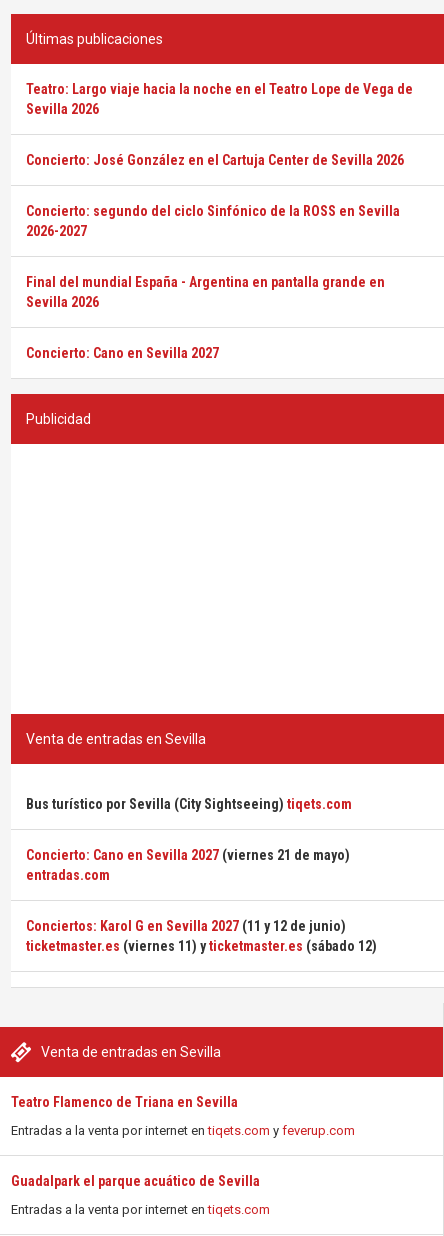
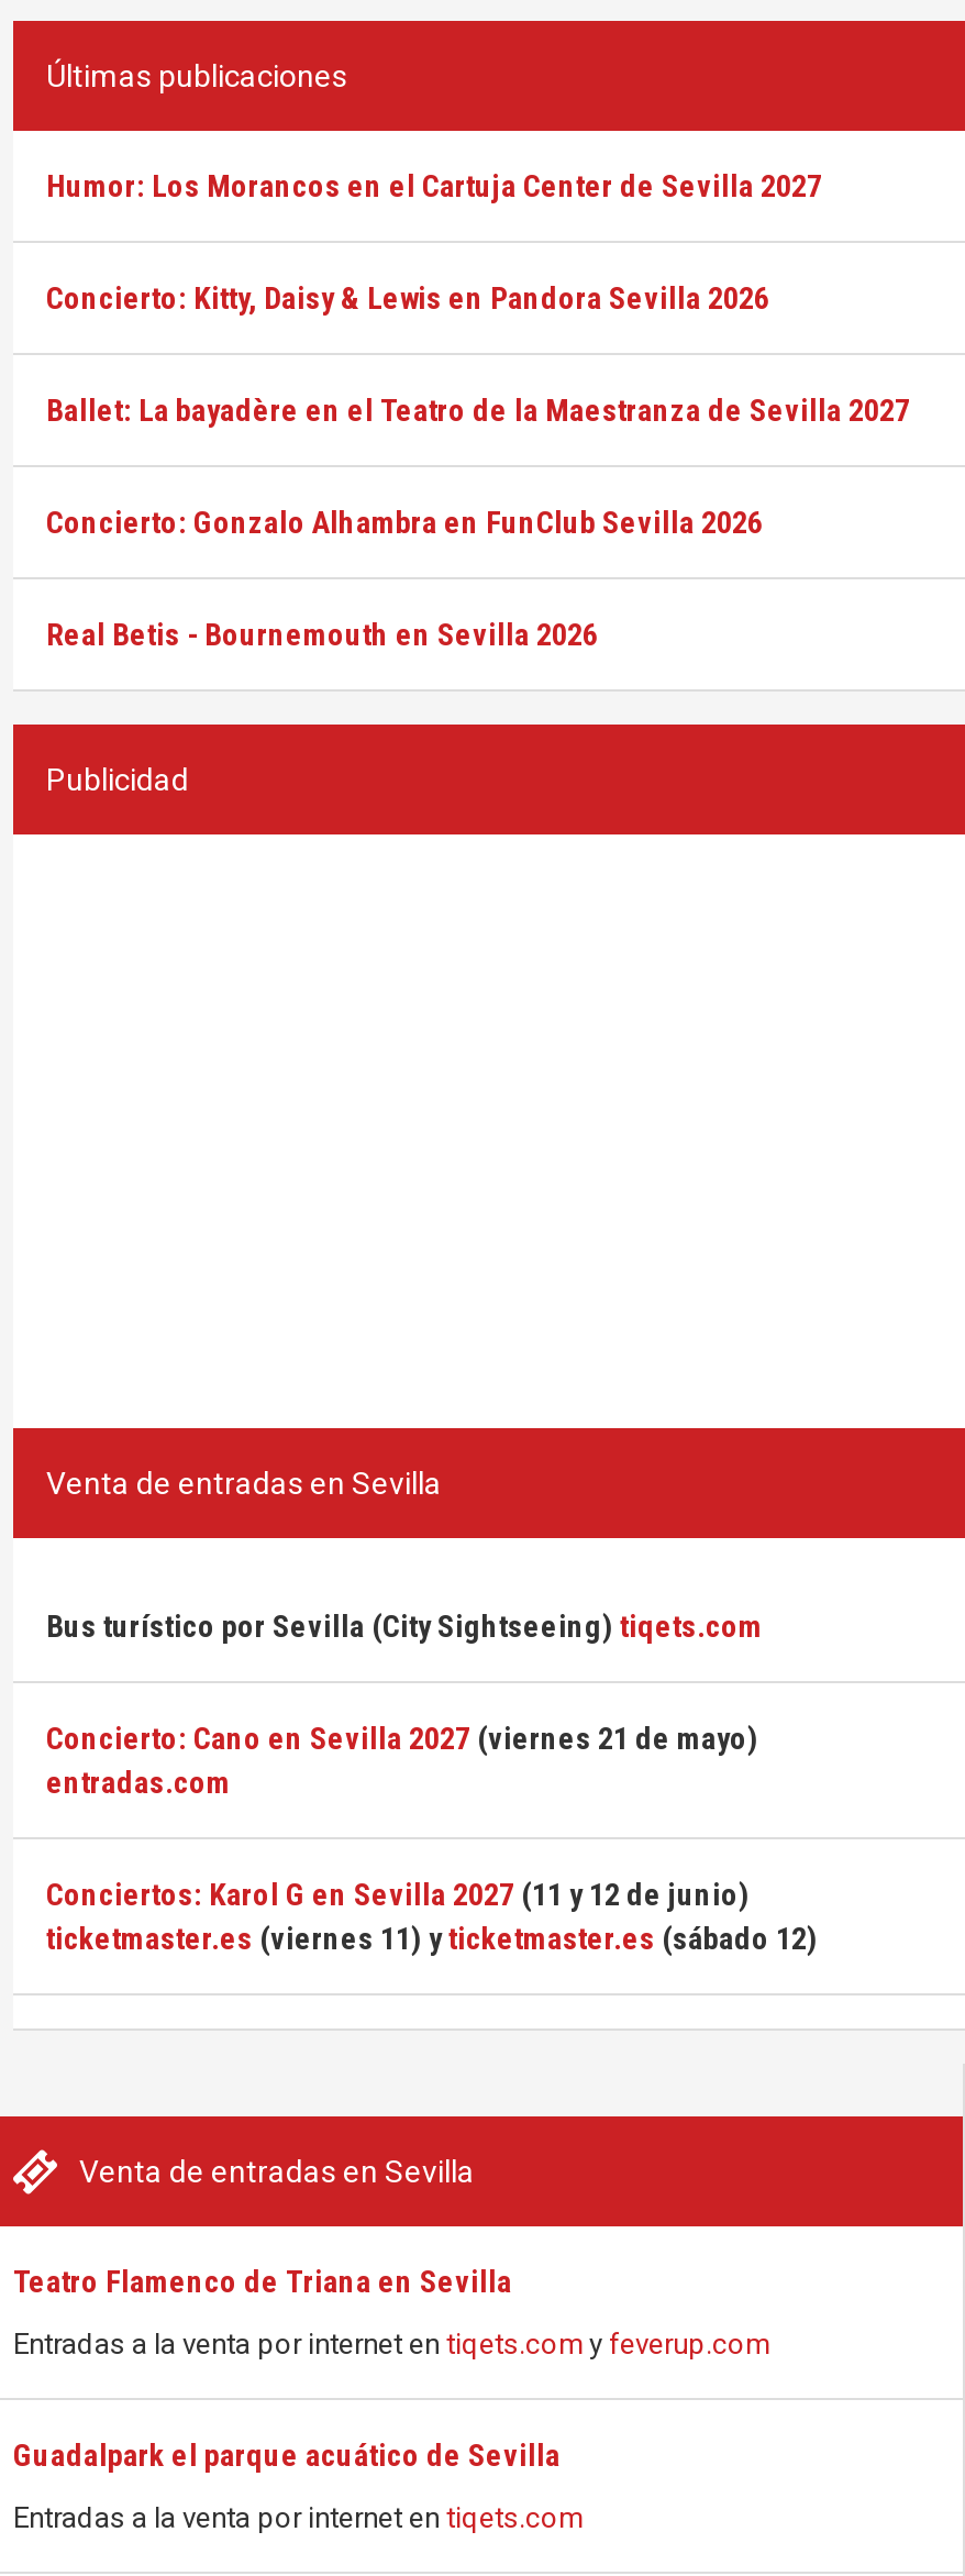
[26,81,413,117] Teatro: Largo viaje hacia la noche en el Teatro Lope de Vega de | Sevilla 2026 -> [46,168,822,203] Humor: Los Morancos en el Cartuja Center de Sevilla 2027
[26,152,404,168] Concierto: José González en el Cartuja Center de Sevilla 2026 -> [46,280,769,316] Concierto: Kitty, Daisy & Lewis en Pandora Sevilla 2026
[26,203,400,239] Concierto: segundo del ciclo Sinfónico de la ROSS en Sevilla | 2026-2027 -> [46,393,910,428] Ballet: La bayadère en el Teatro de la Maestranza de Sevilla 2027
[26,274,385,310] Final del mundial España - Argentina en pantalla grande en | Sevilla 2026 -> [46,505,763,540] Concierto: Gonzalo Alhambra en FunClub Sevilla 2026
[26,345,219,361] Concierto: Cano en Sevilla 2027 -> [46,617,598,652] Real Betis - Bournemouth en Sevilla 2026

